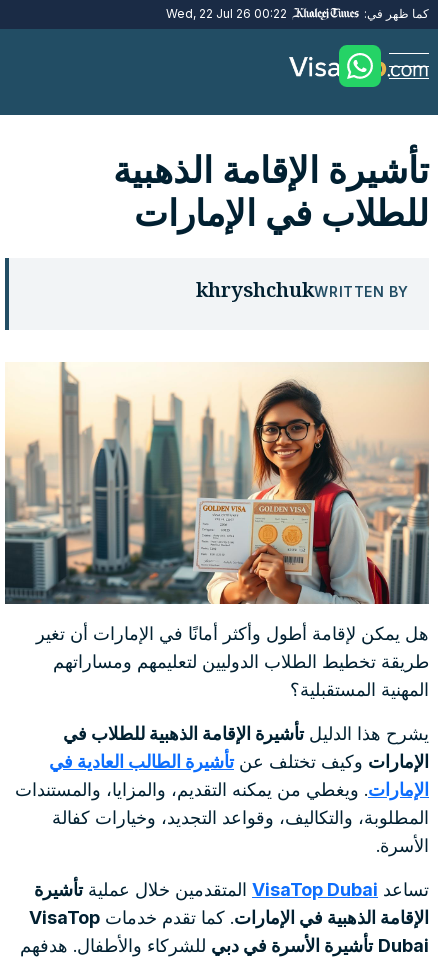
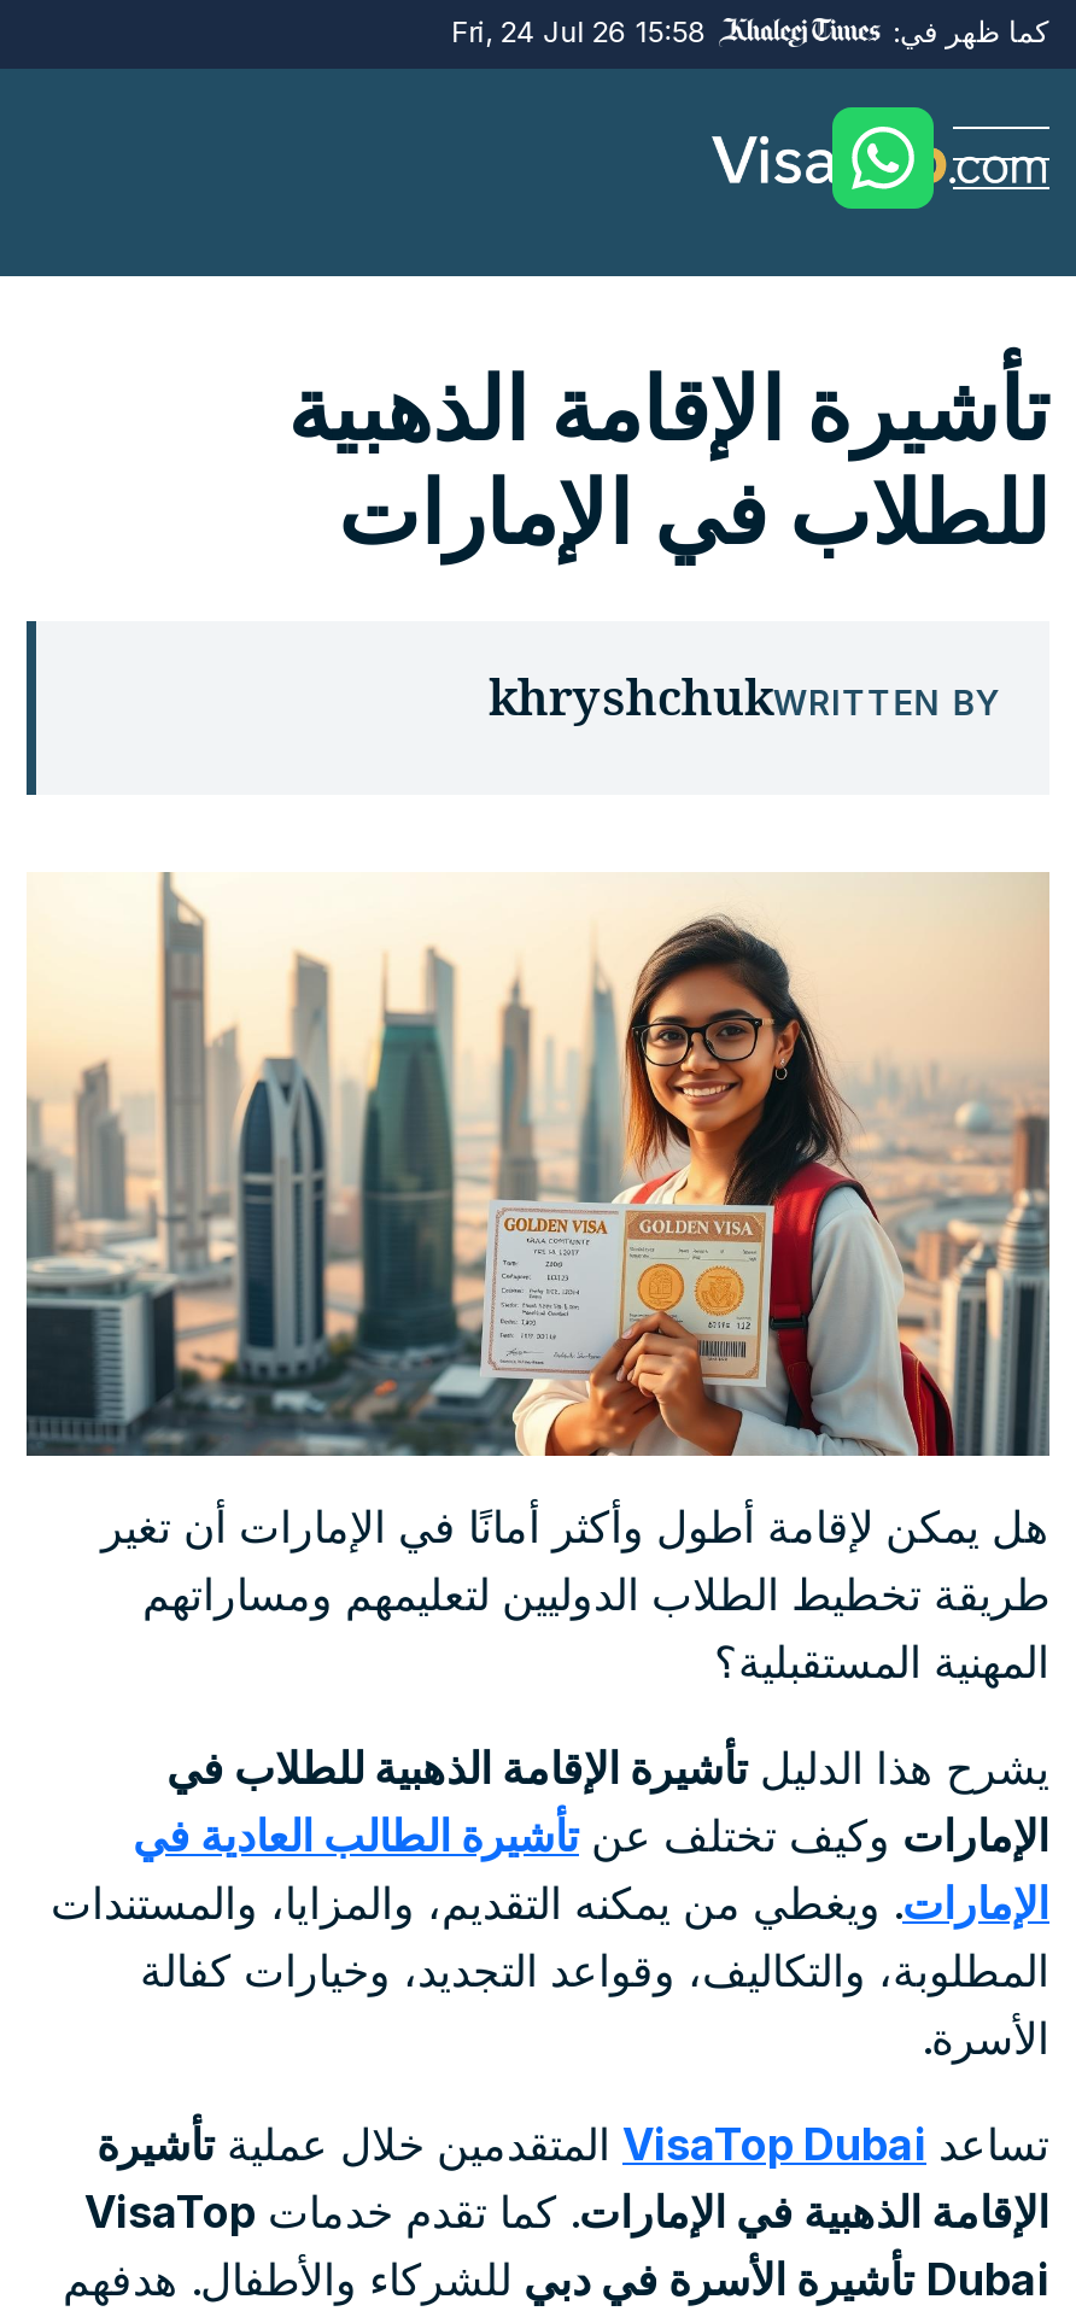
[166,6,287,21] Wed, 22 Jul 26 00:22 -> [451,13,707,49] Fri, 24 Jul 26 15:58

